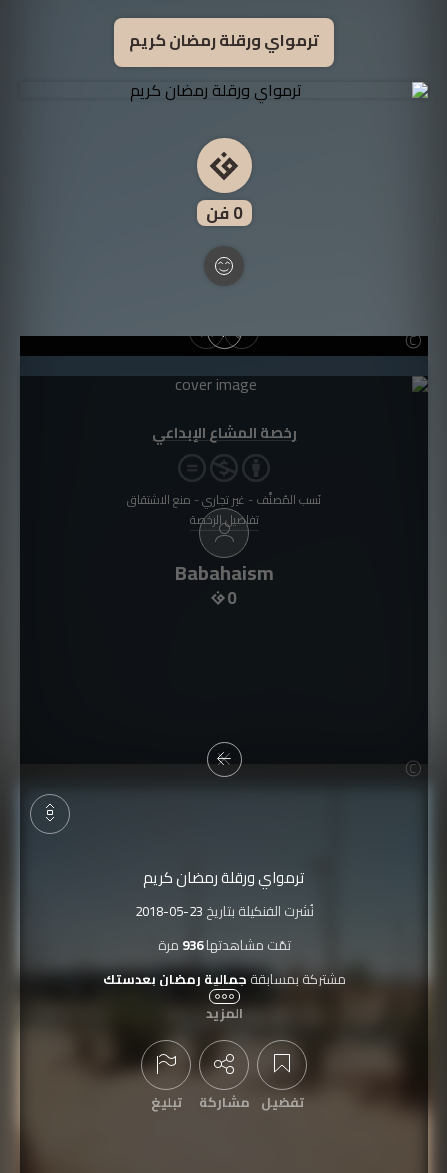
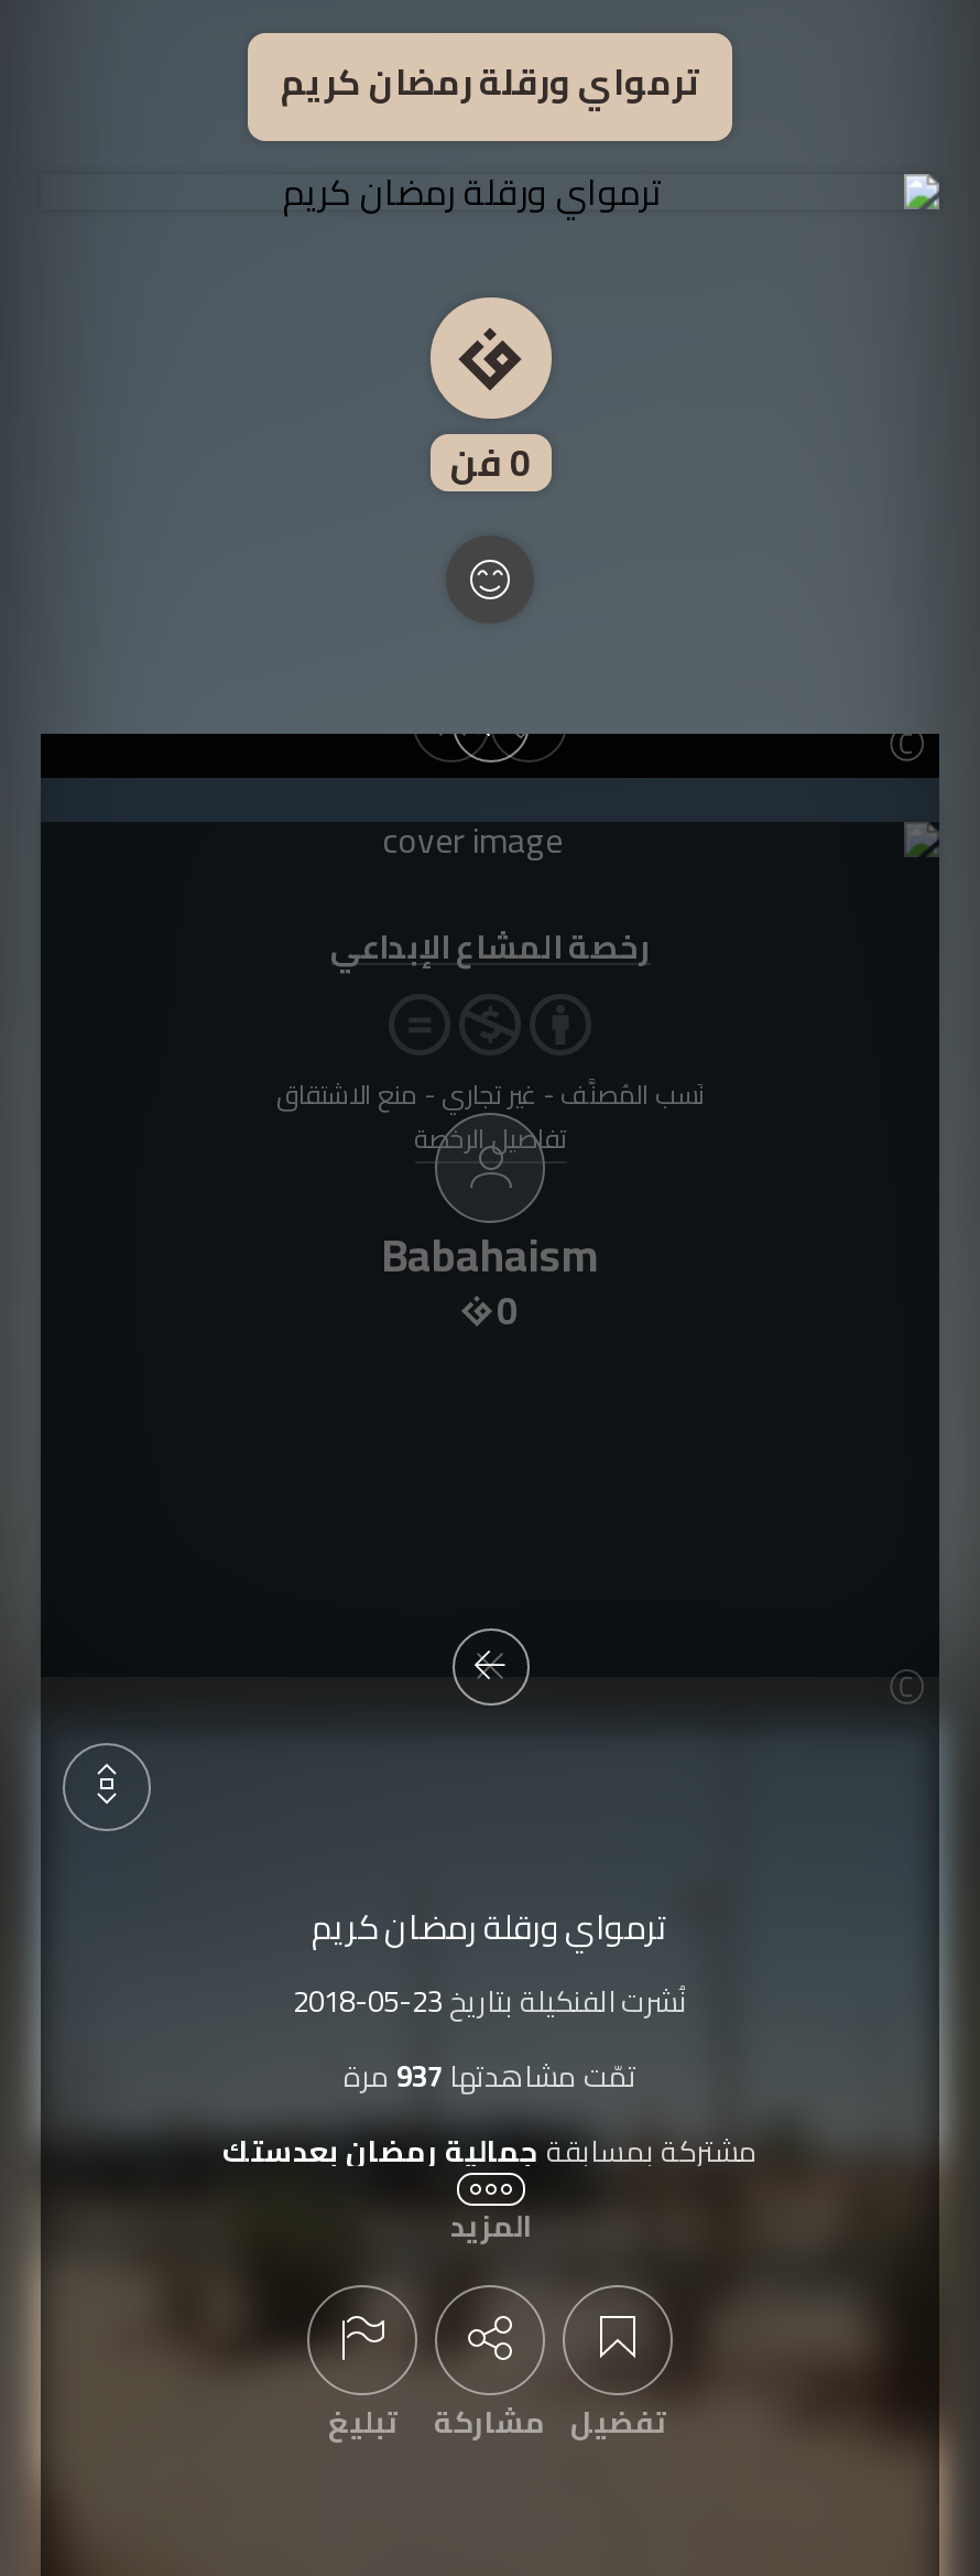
[157,933,290,958] تمّت مشاهدتها 936 مرة -> [344,2049,636,2104] تمّت مشاهدتها 937 مرة

